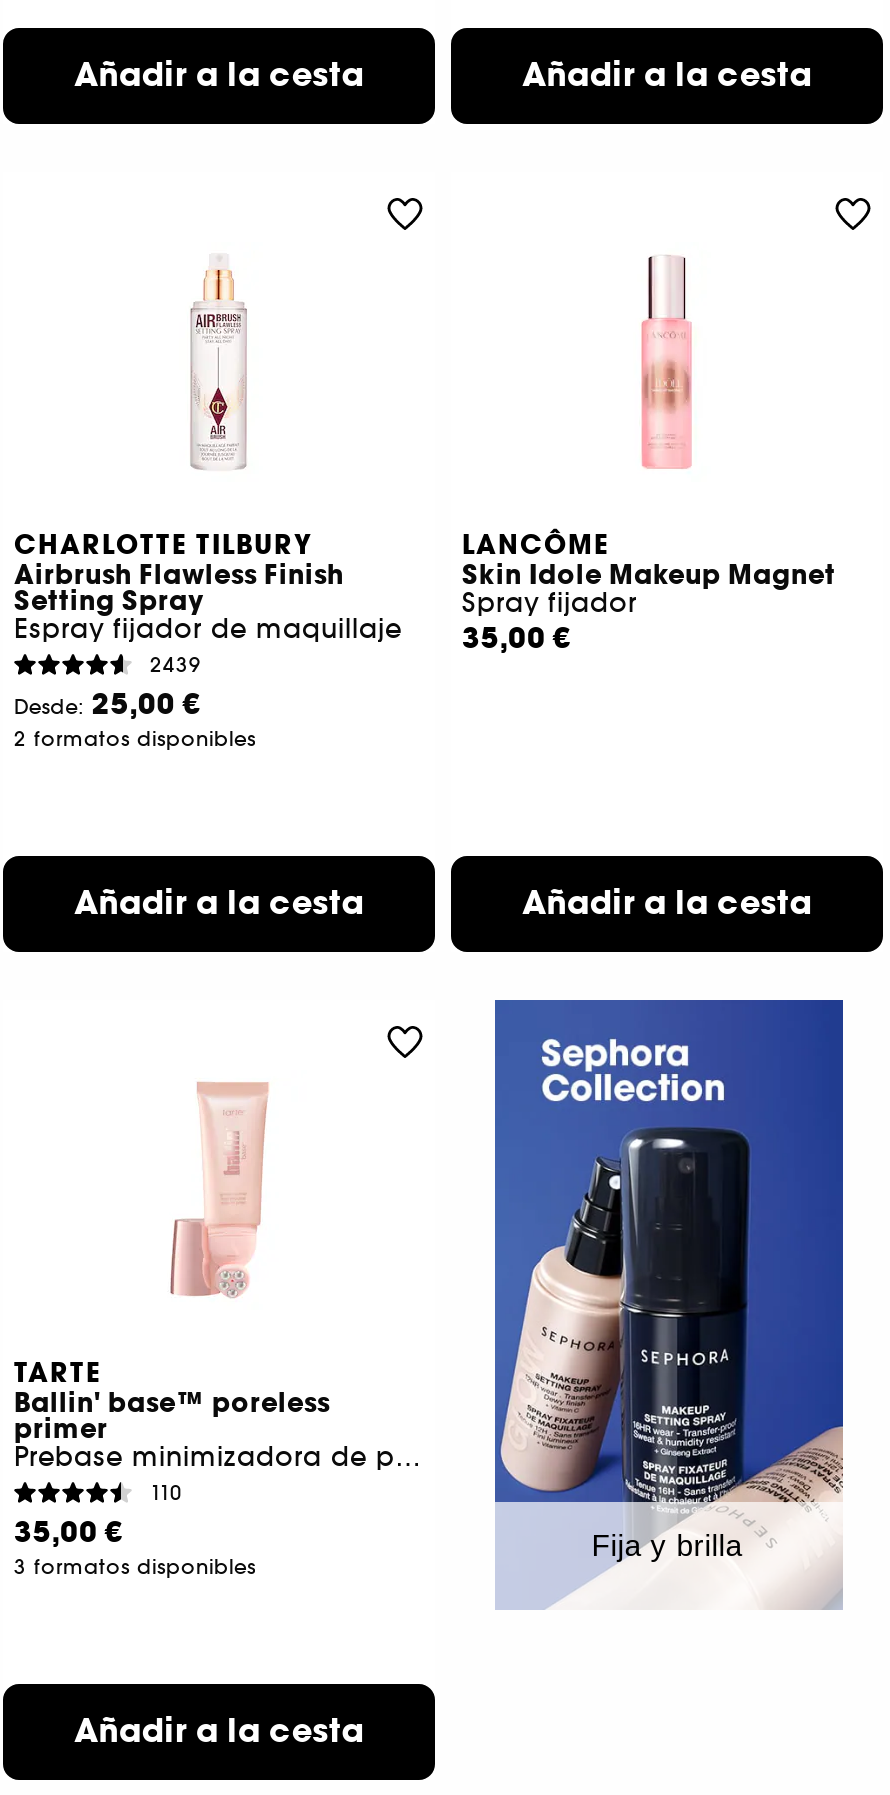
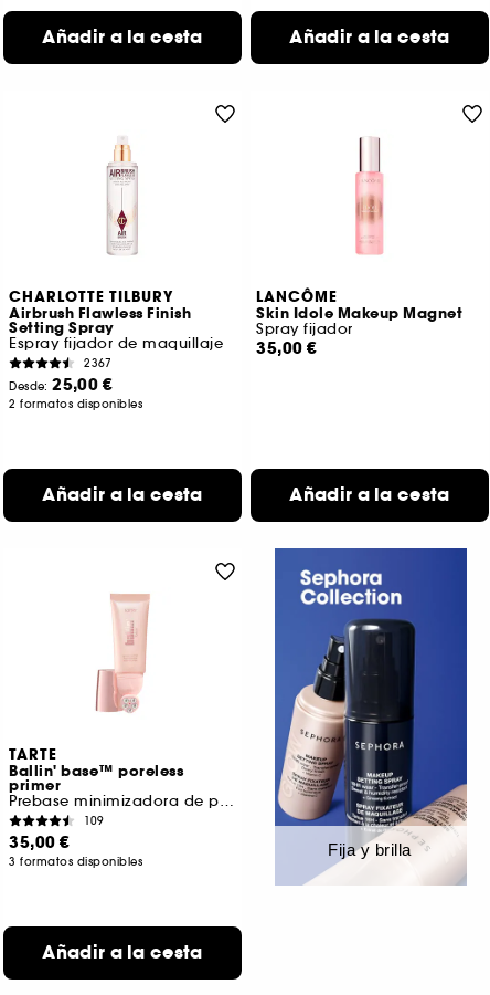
[150,651,202,677] 2439 -> [84,355,112,370] 2367
[150,1479,183,1505] 110 -> [84,813,105,828] 109

